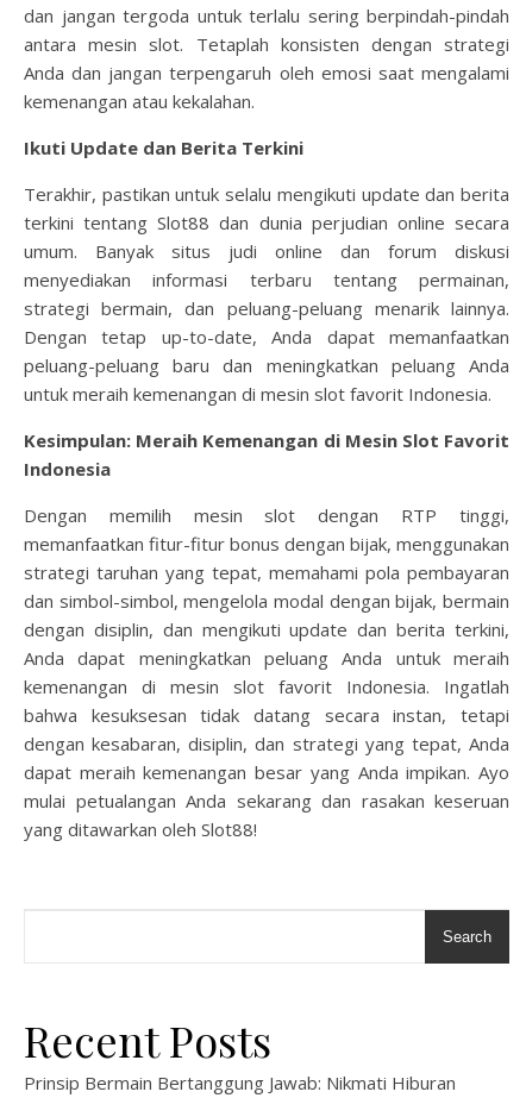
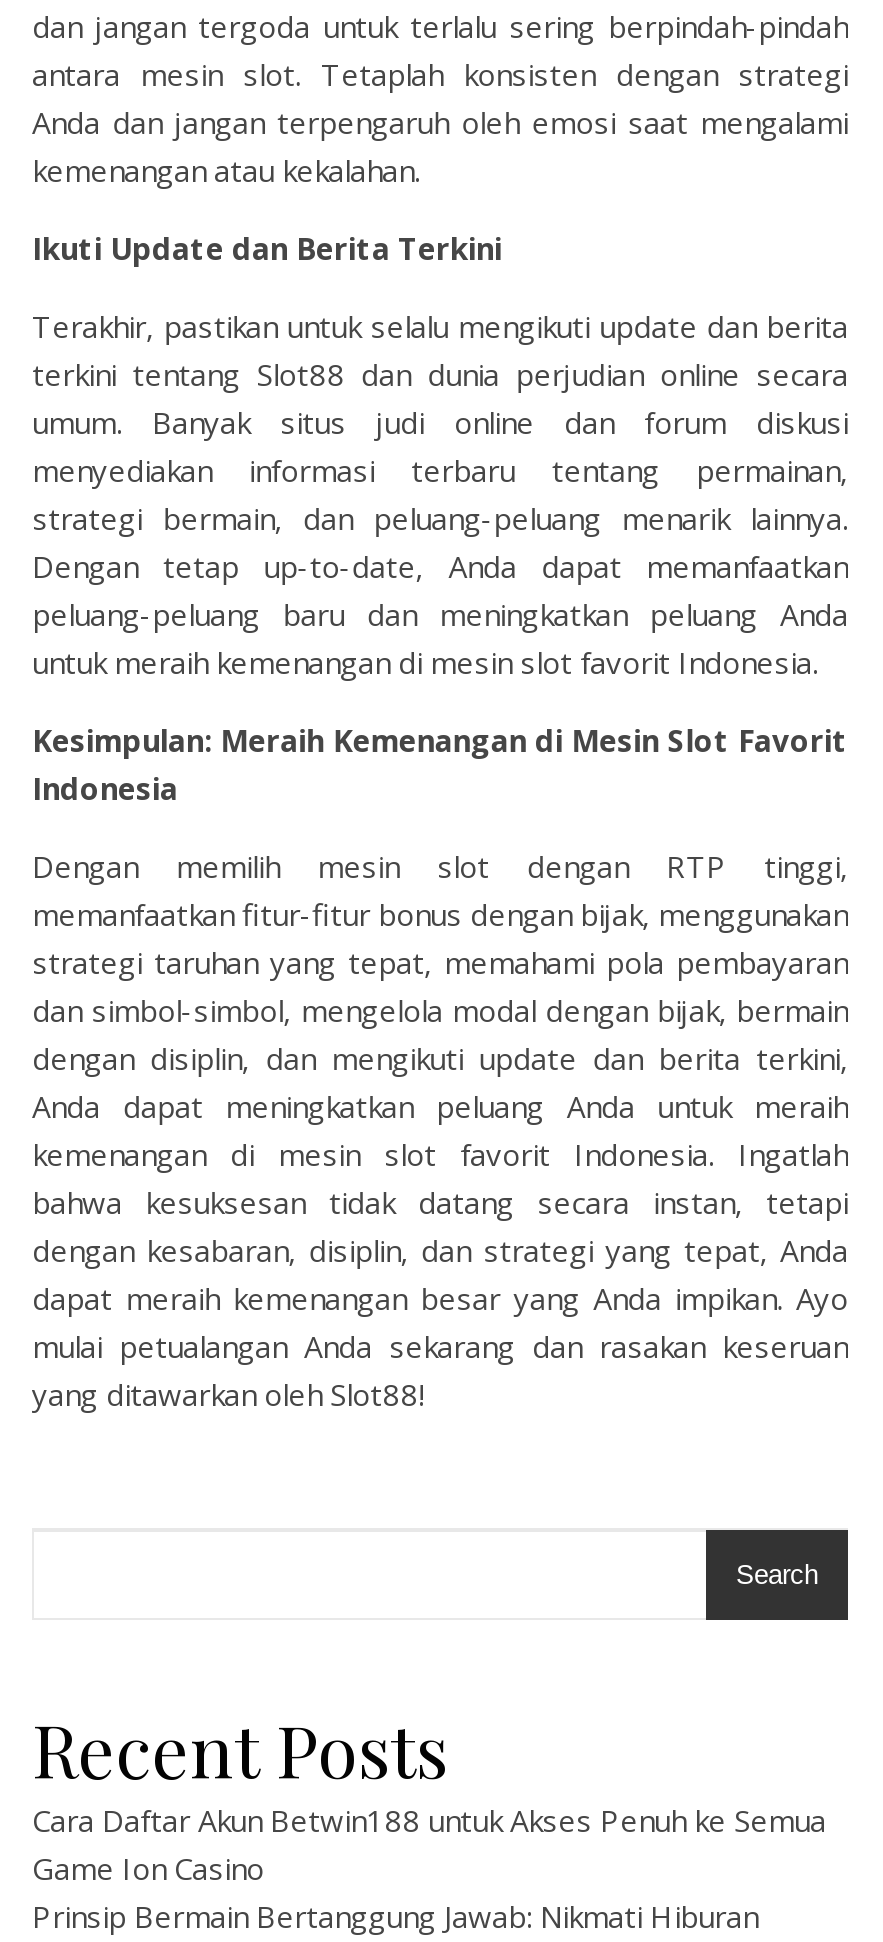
none -> [32,1800,826,1888] Cara Daftar Akun Betwin188 untuk Akses Penuh ke Semua | Game Ion Casino

